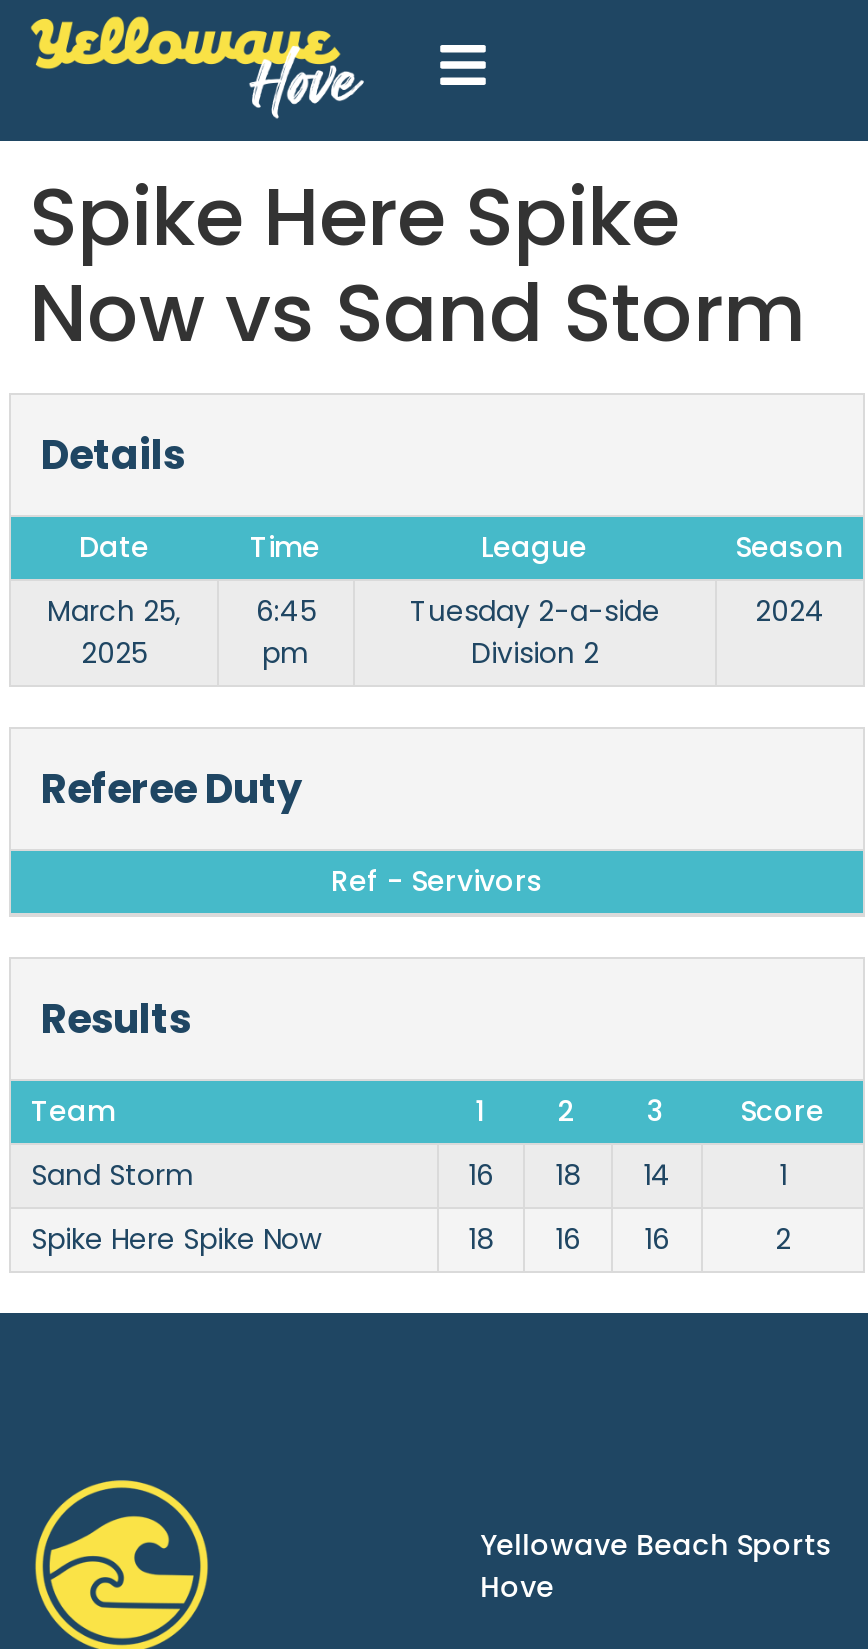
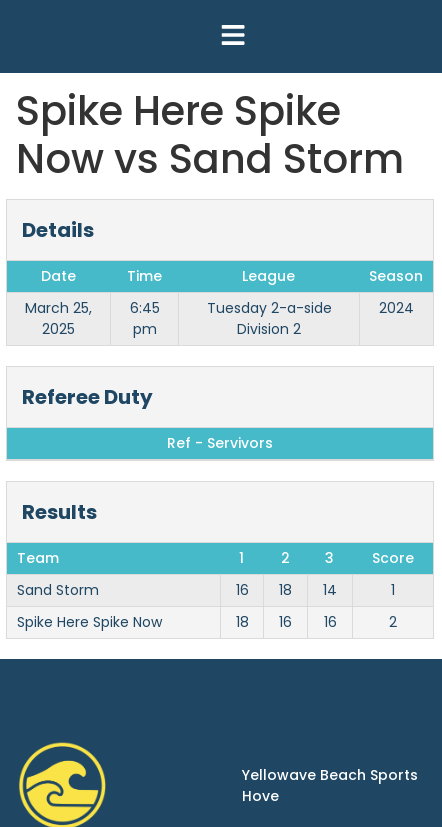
[29,15,365,119] [image] -> none

